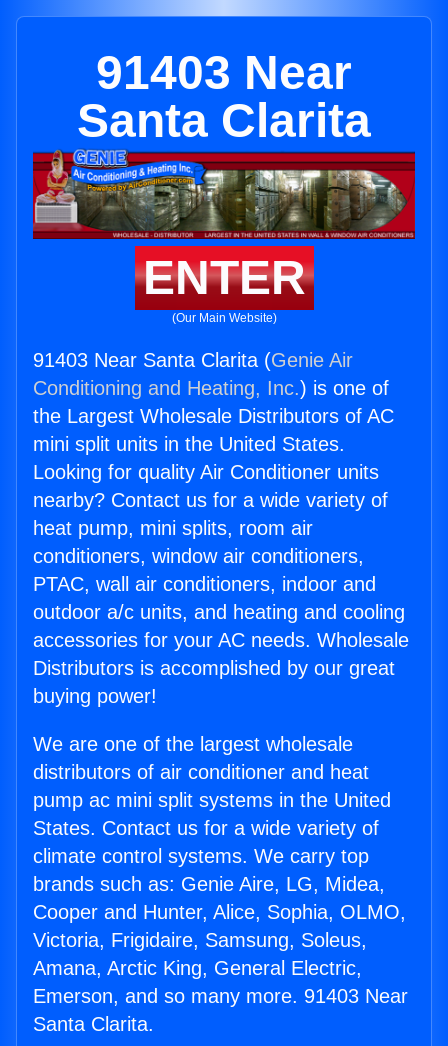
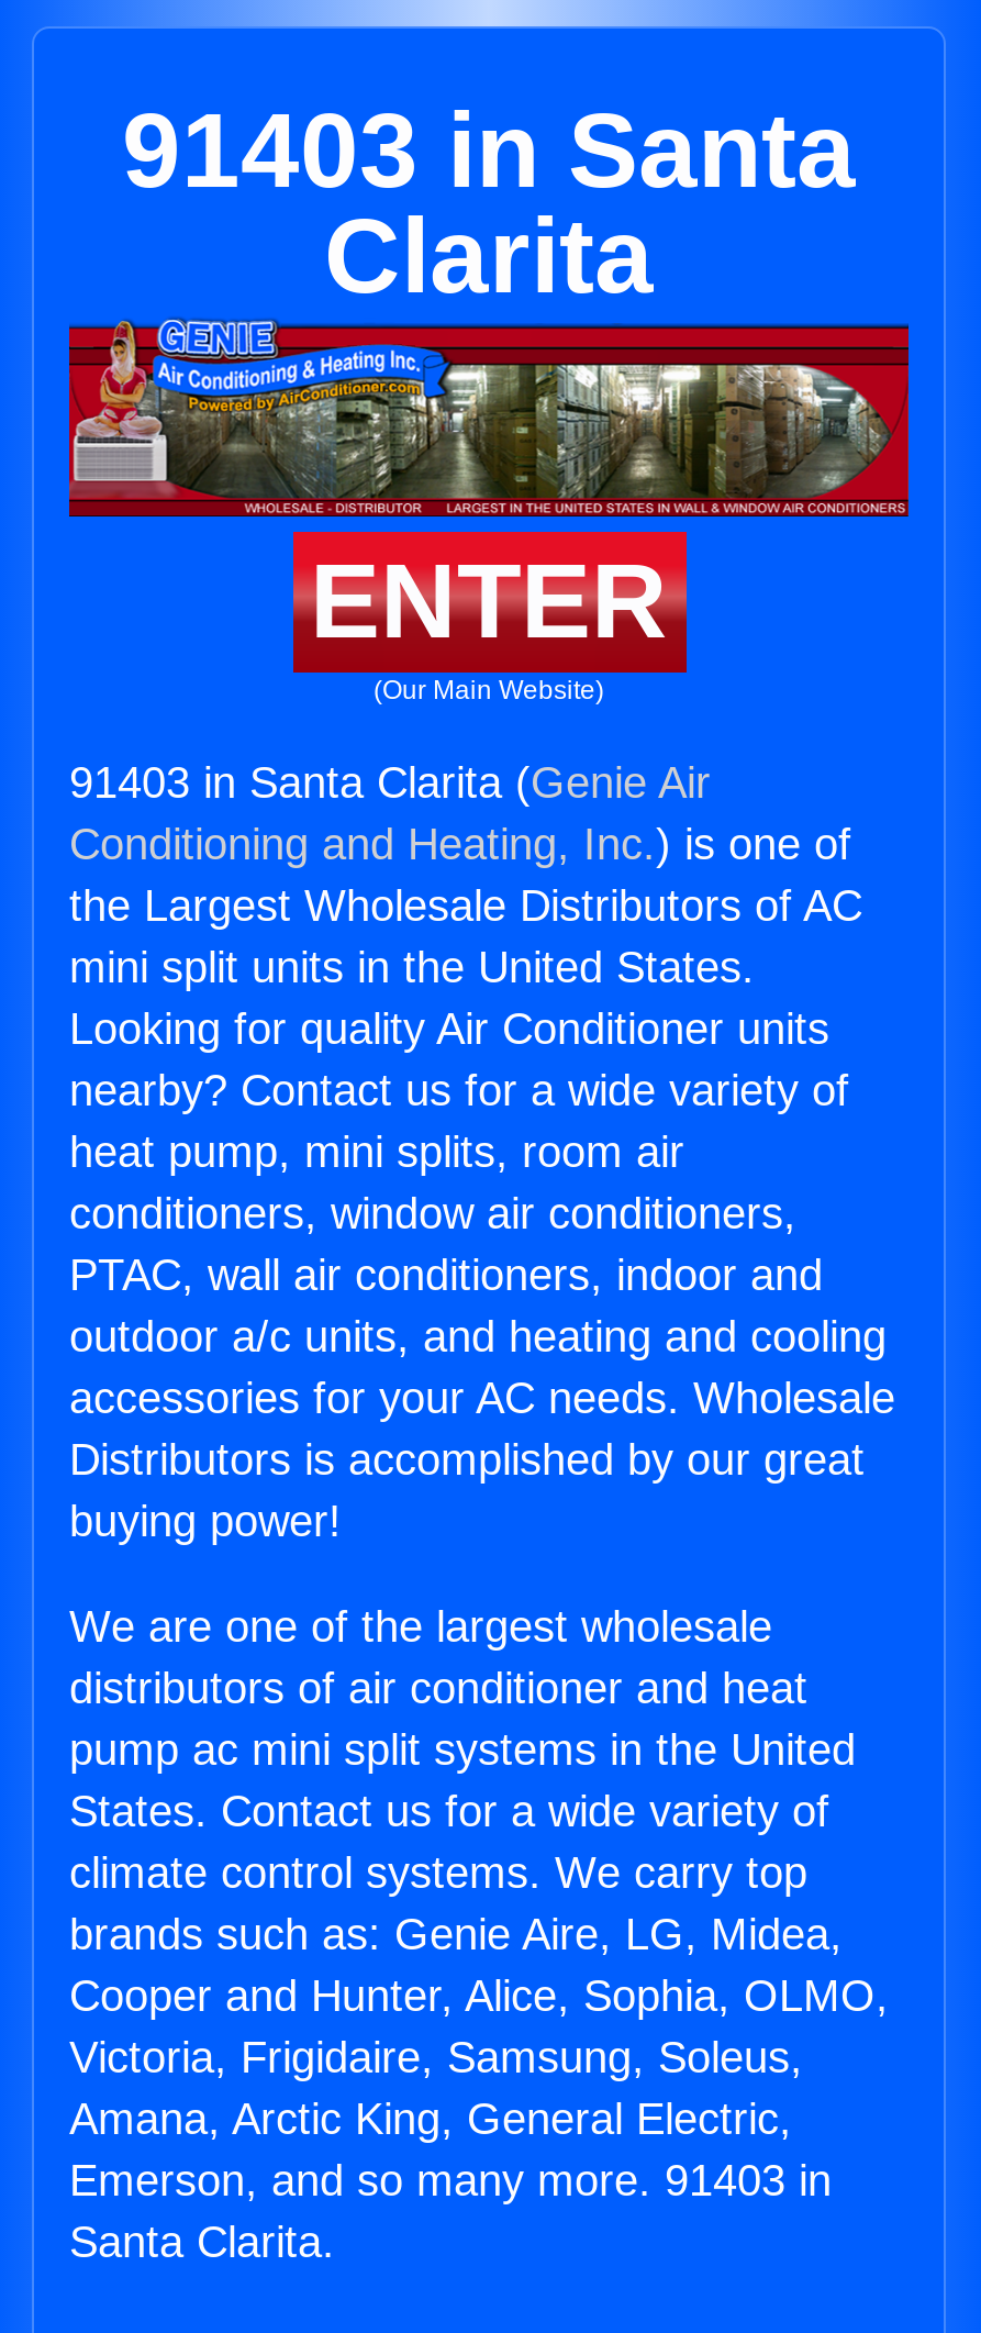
[77,46,371,147] 91403 Near | Santa Clarita -> [122,92,856,314] 91403 in Santa | Clarita
[33,349,353,371] 91403 Near Santa Clarita (Genie Air -> [69,758,711,807] 91403 in Santa Clarita (Genie Air
[33,985,408,1007] Emerson, and so many more. 91403 Near -> [69,2156,832,2205] Emerson, and so many more. 91403 in

